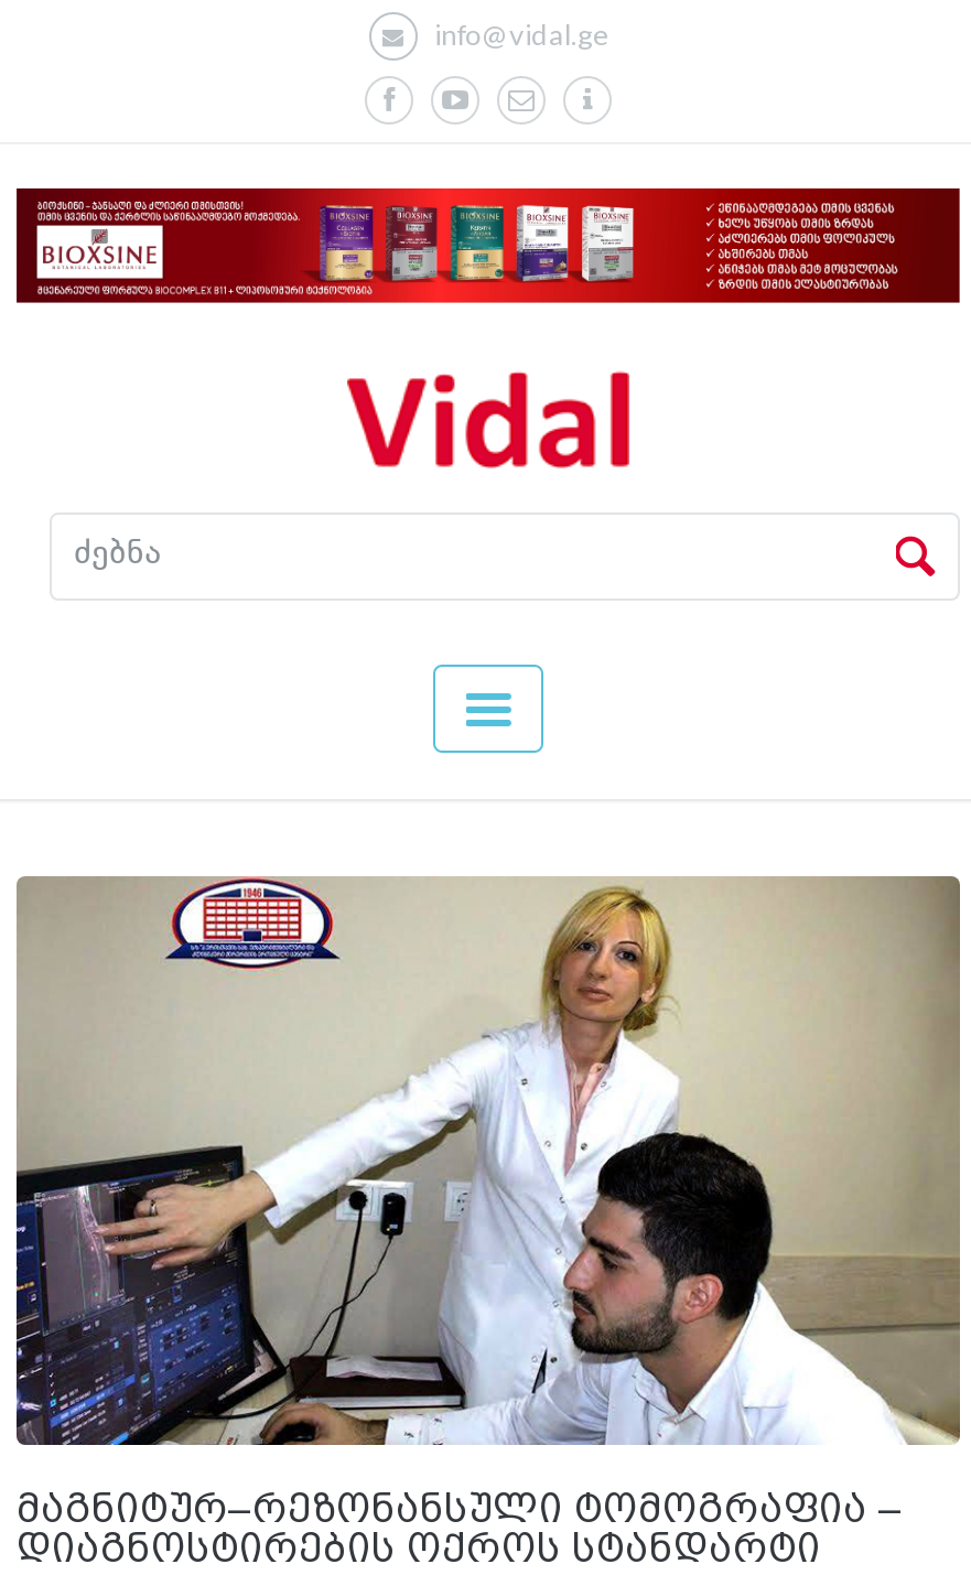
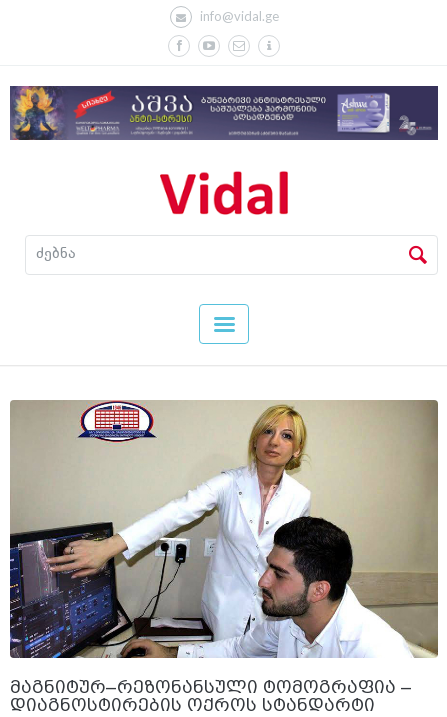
[14,186,960,305] [image] -> [9,85,438,141] [image]

